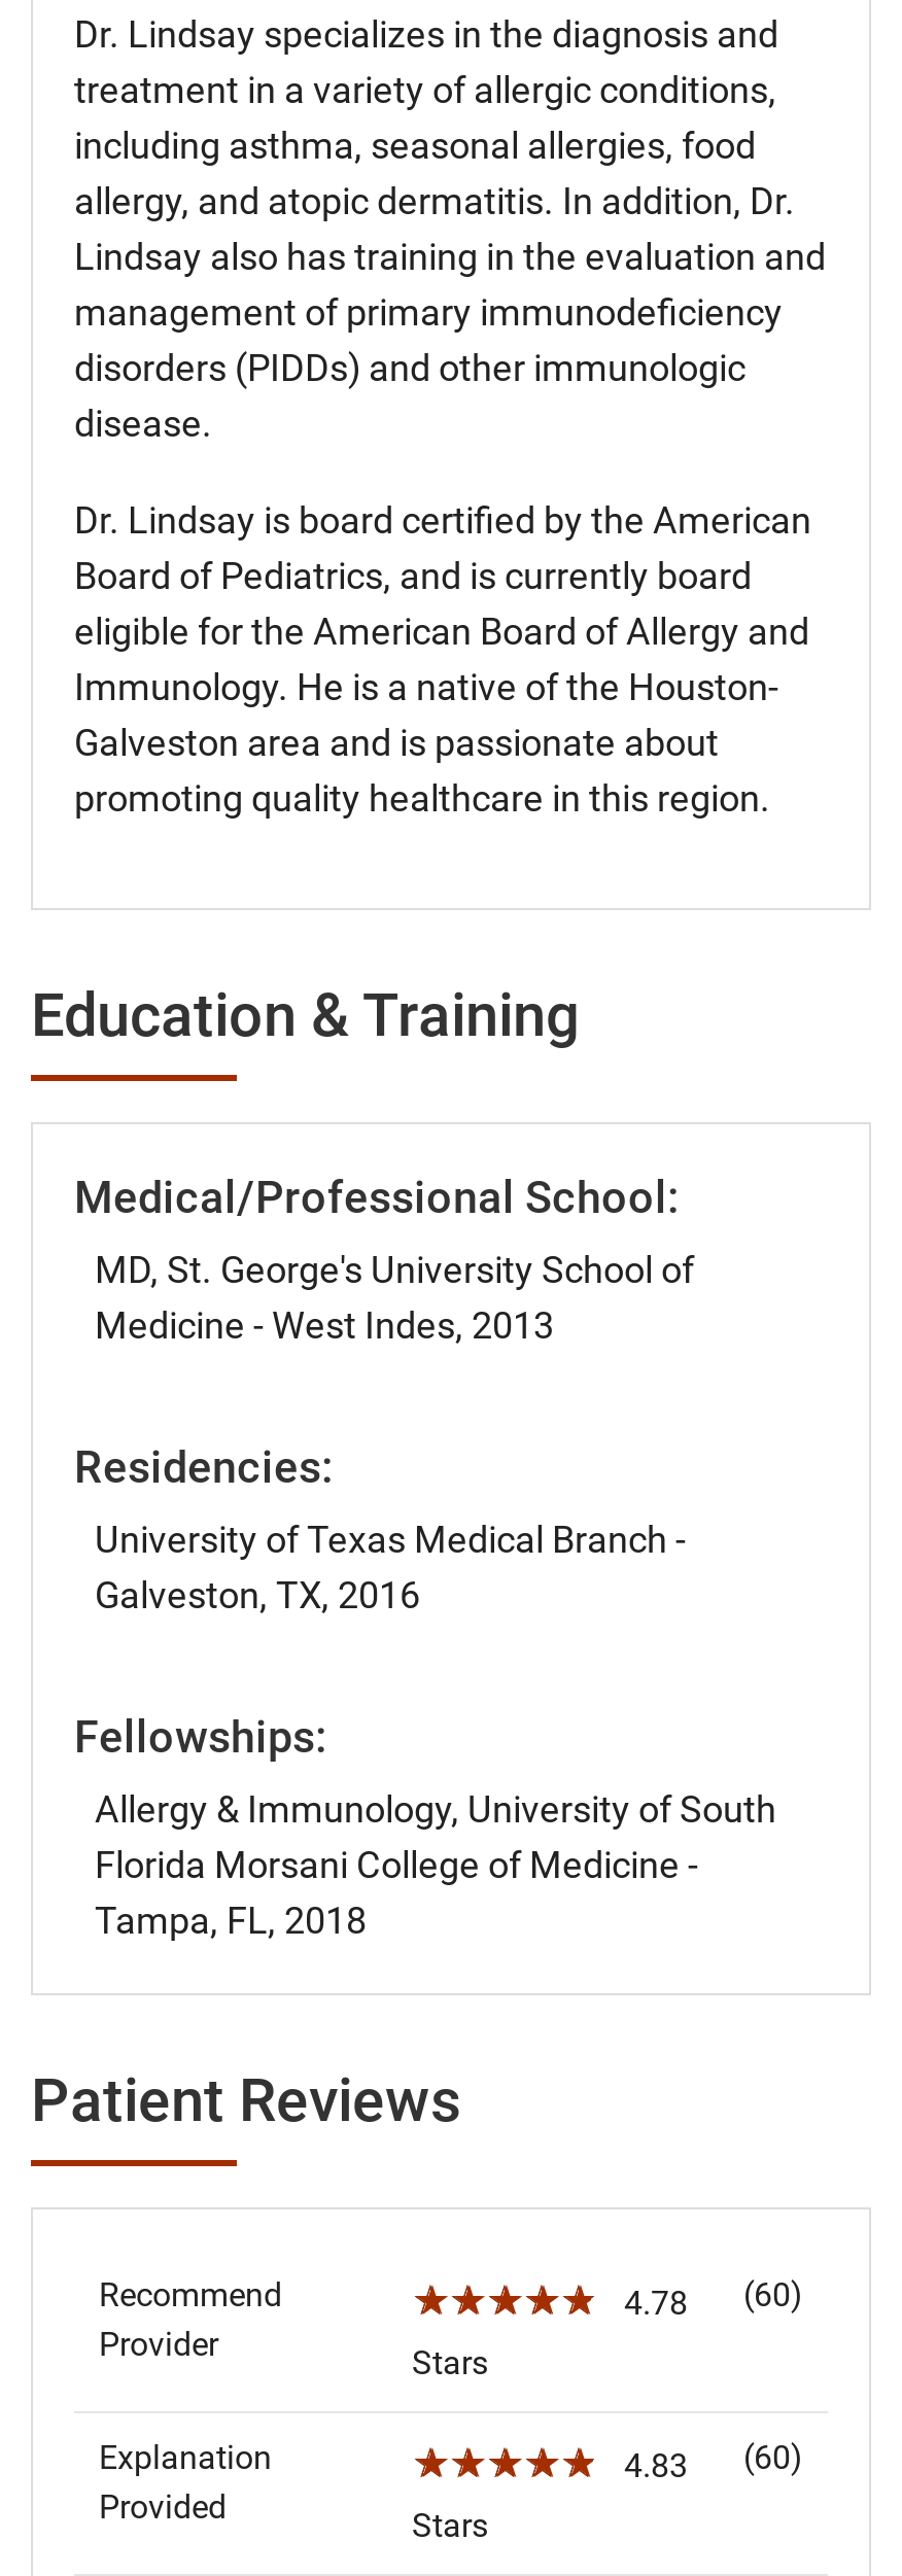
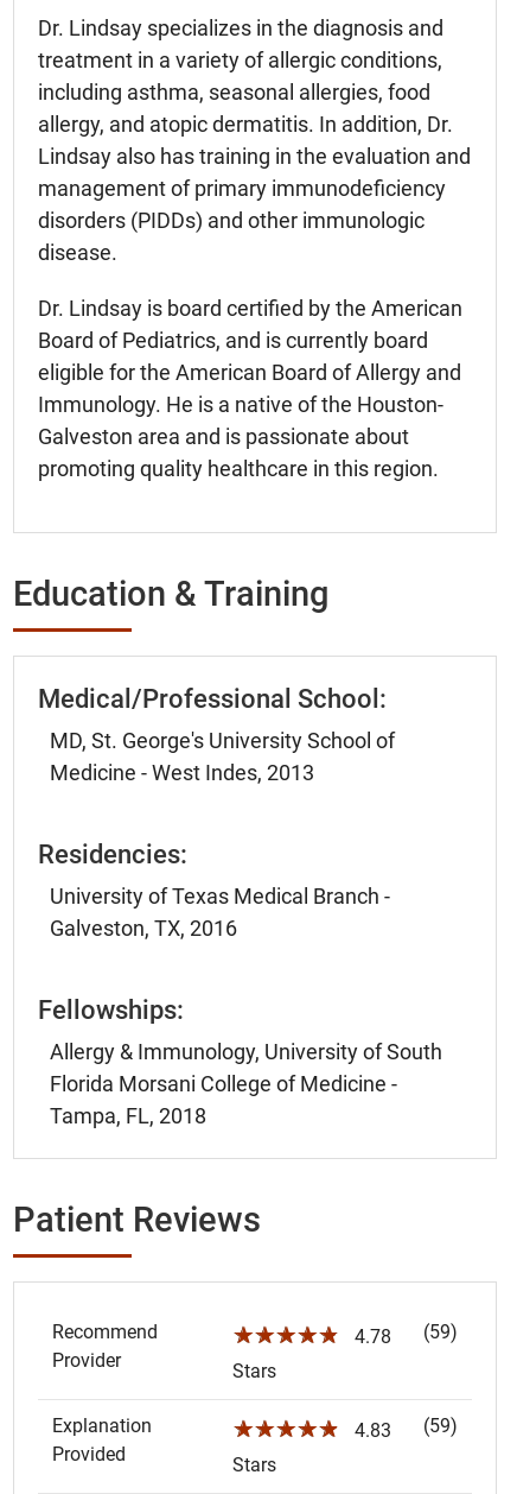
[743,2276,803,2315] (60) -> [423,1321,458,1343] (59)
[743,2438,803,2478] (60) -> [423,1415,458,1437] (59)

